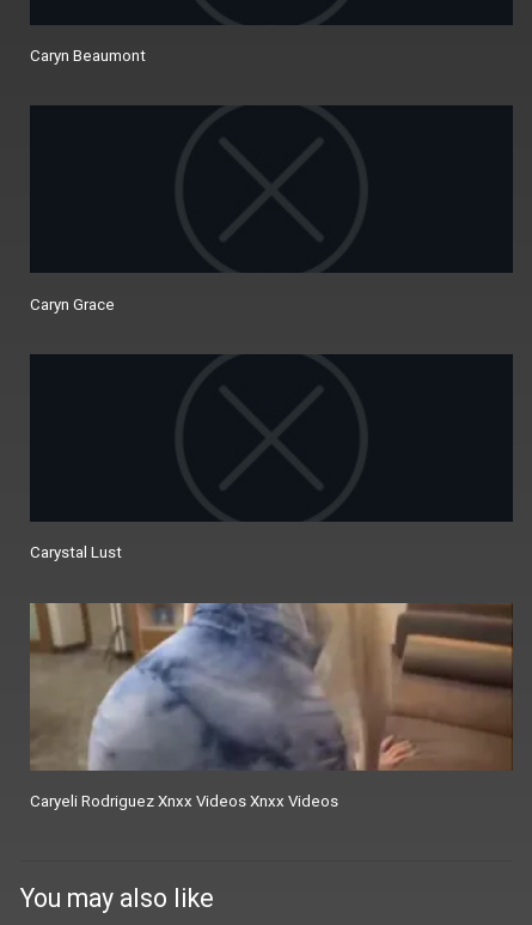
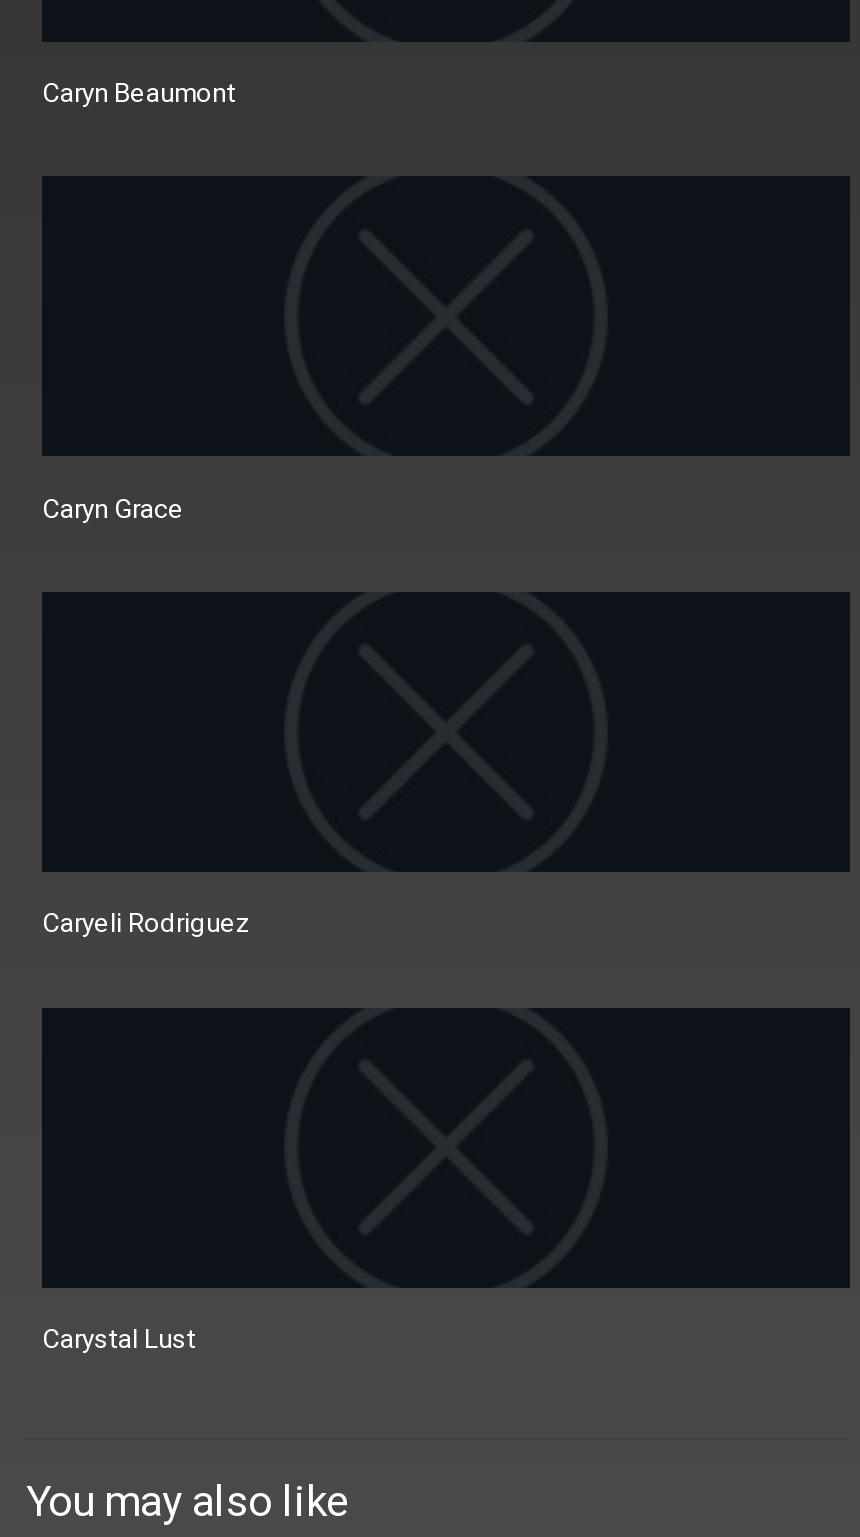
none -> [42,906,250,940] Caryeli Rodriguez
moved [30,542,122,563] -> [42,1322,196,1356]: Carystal Lust
[30,602,513,811] [image] | Caryeli Rodriguez Xnxx Videos Xnxx Videos -> none

